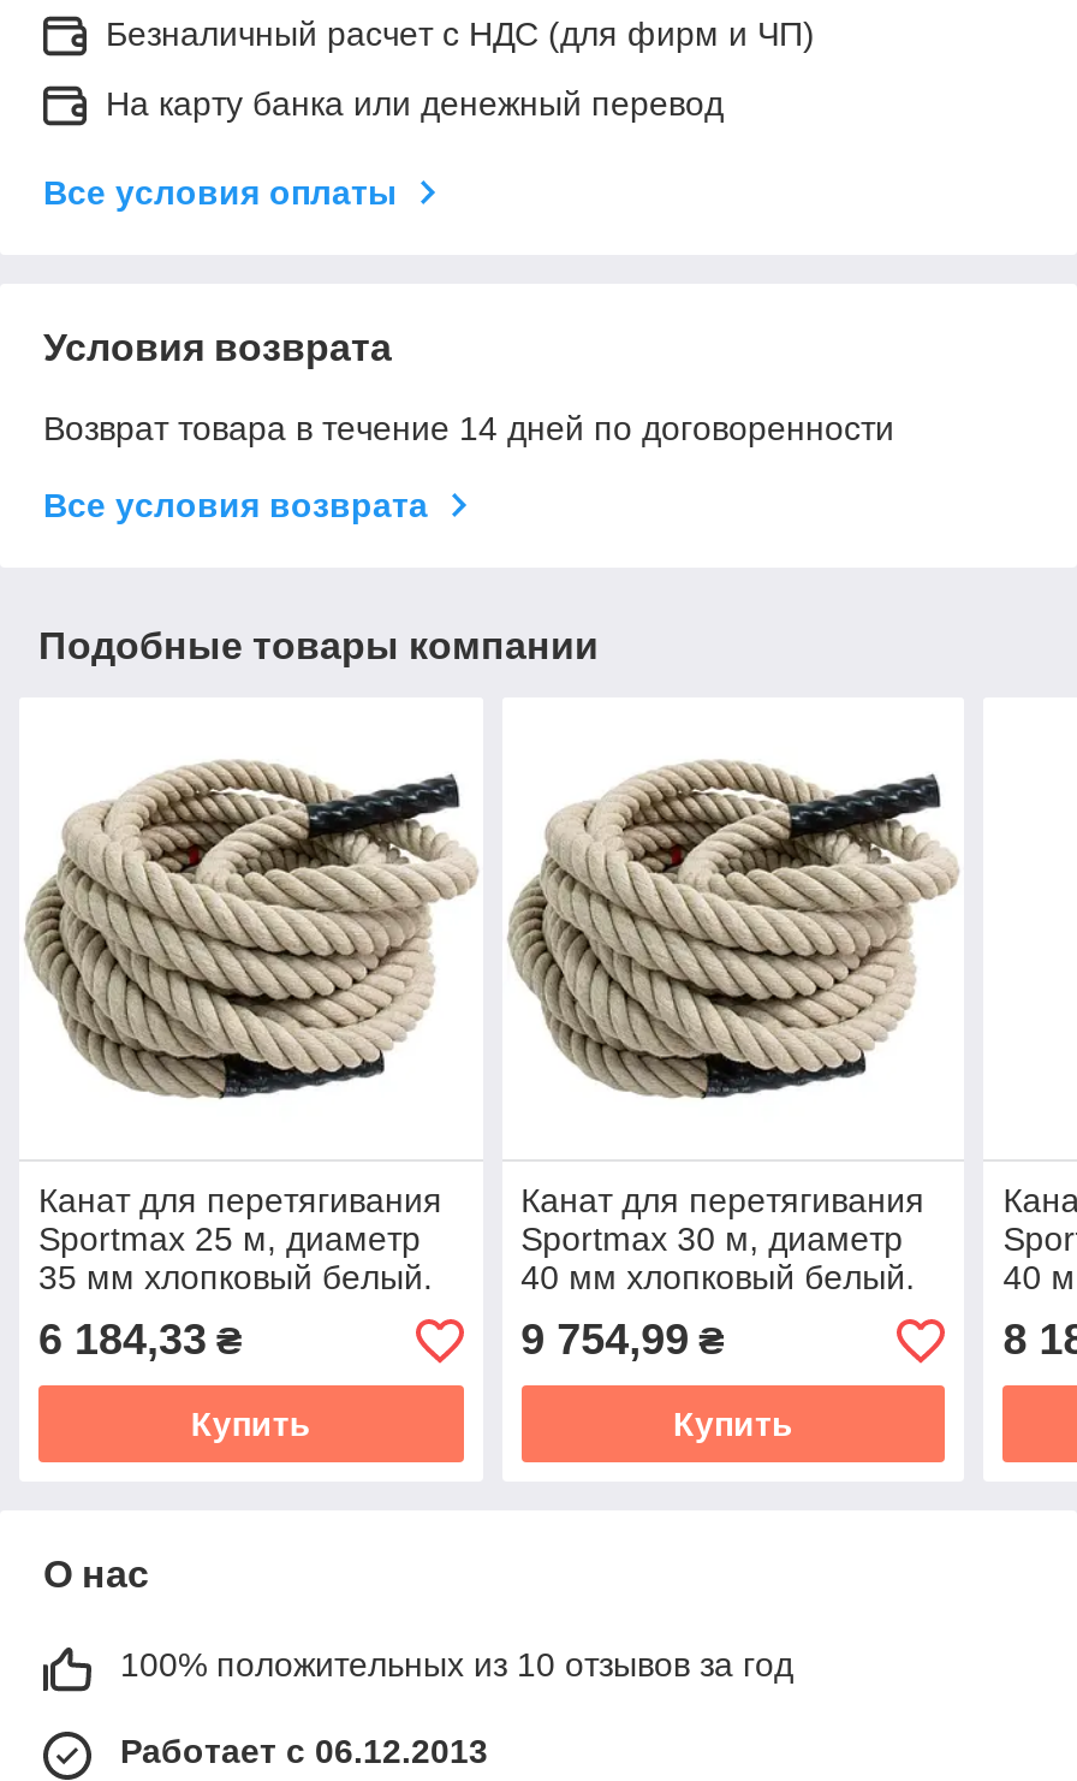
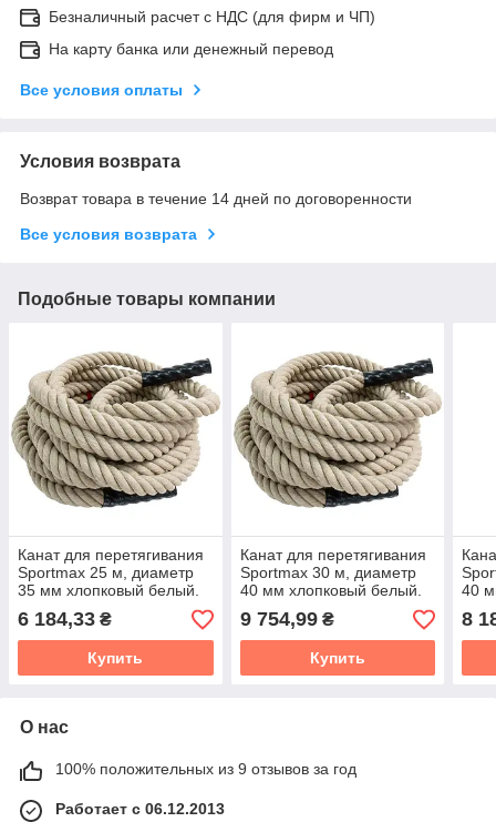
[120,1646,793,1685] 100% положительных из 10 отзывов за год -> [55,760,356,778] 100% положительных из 9 отзывов за год

